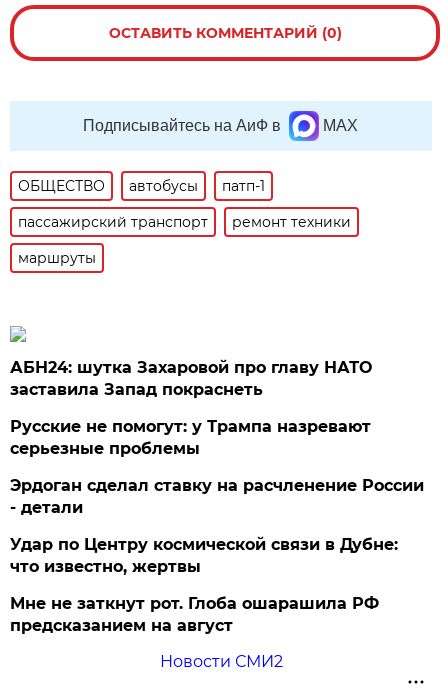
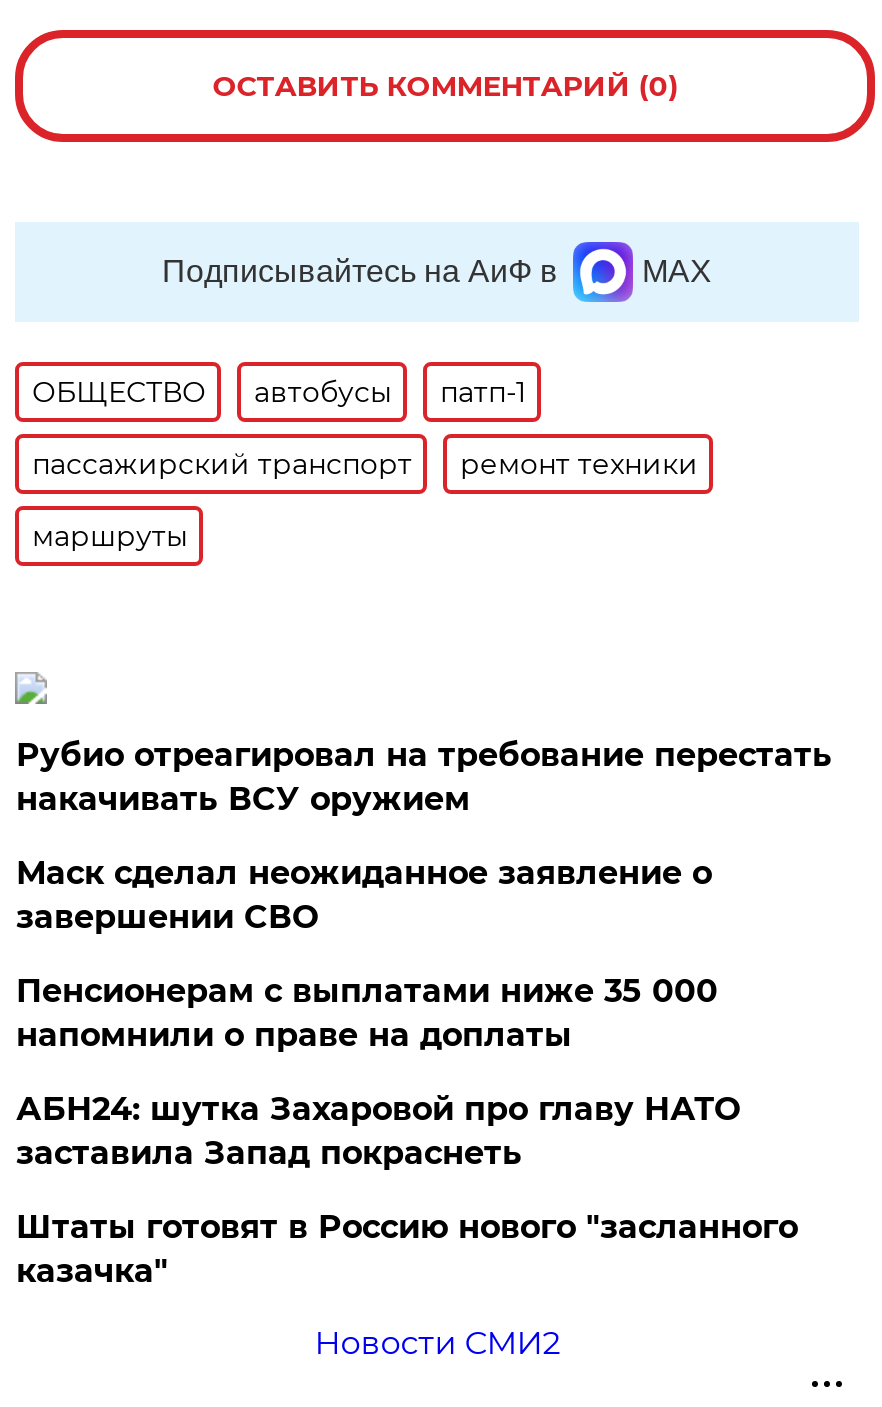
none -> [16,736,832,1054] Рубио отреагировал на требование перестать | накачивать ВСУ оружием | Маск сделал неожиданное заявление о | завершении СВО | Пенсионерам с выплатами ниже 35 000 | напомнили о праве на доплаты
moved [10,358,372,399] -> [16,1090,740,1172]: АБН24: шутка Захаровой про главу НАТО | заставила Запад покраснеть
[10,417,424,635] Русские не помогут: у Трампа назревают | серьезные проблемы | Эрдоган сделал ставку на расчленение России | - детали | Удар по Центру космической связи в Дубне: | что известно, жертвы | Мне не заткнут рот. Глоба ошарашила РФ | предсказанием на август -> [16,1208,798,1290] Штаты готовят в Россию нового "засланного | казачка"

